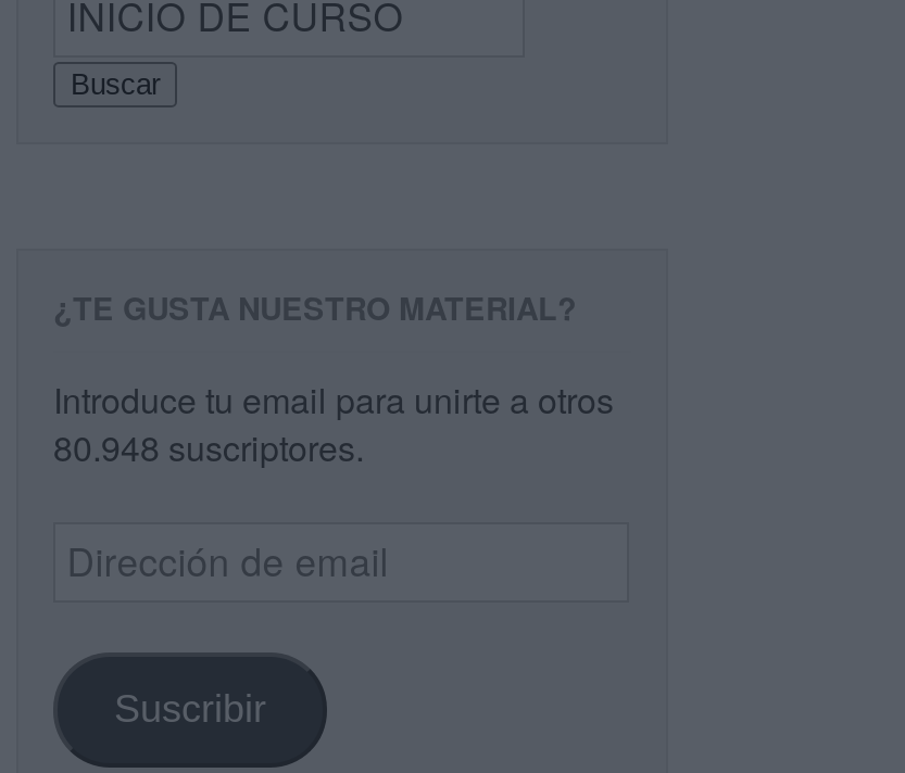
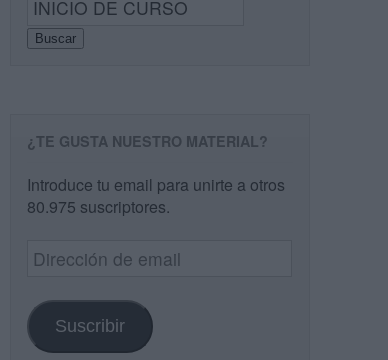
[53,423,364,472] 80.948 suscriptores. -> [27,195,170,218] 80.975 suscriptores.

